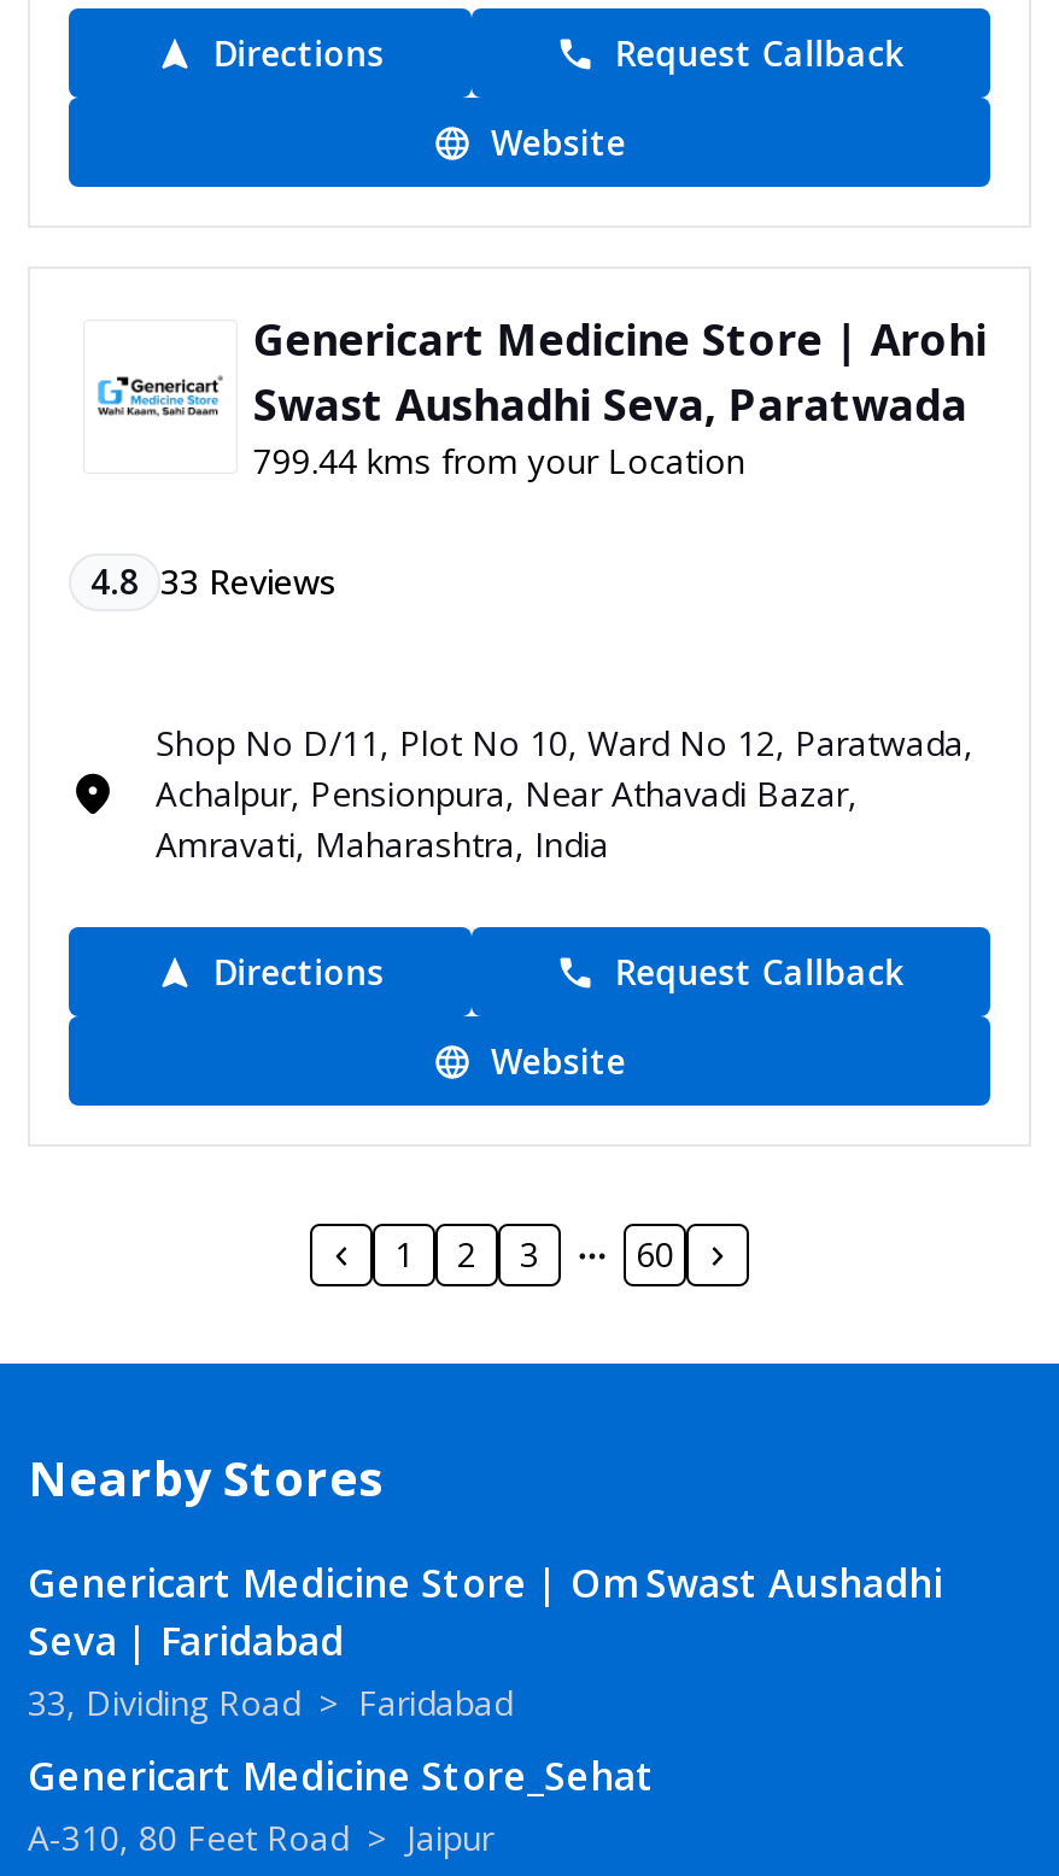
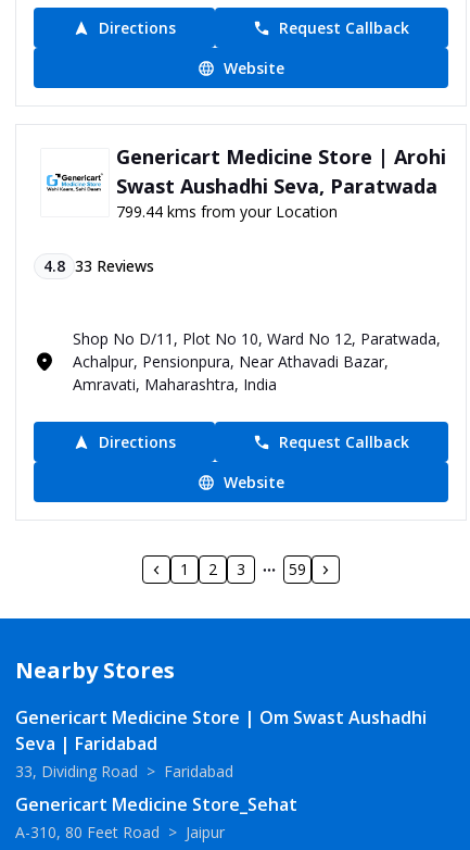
[636,1232,674,1278] 60 -> [289,559,306,580] 59

